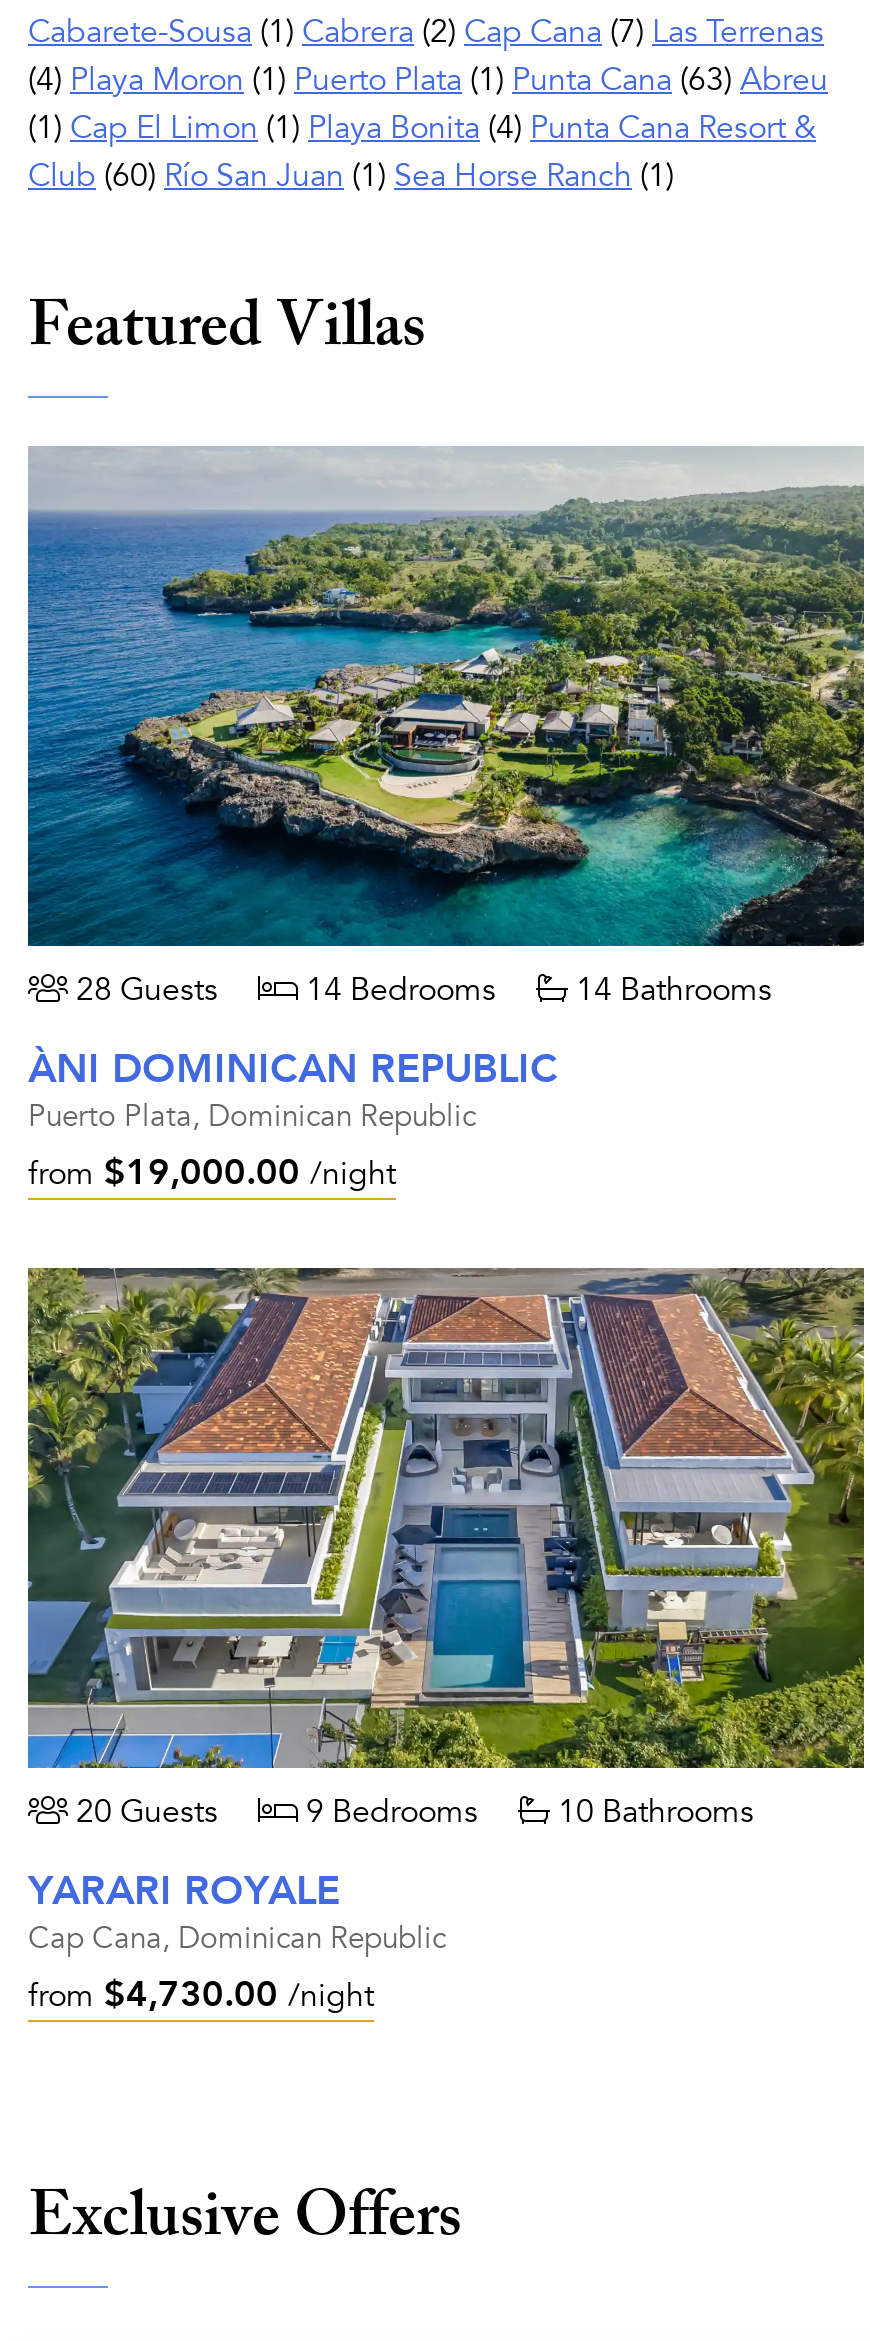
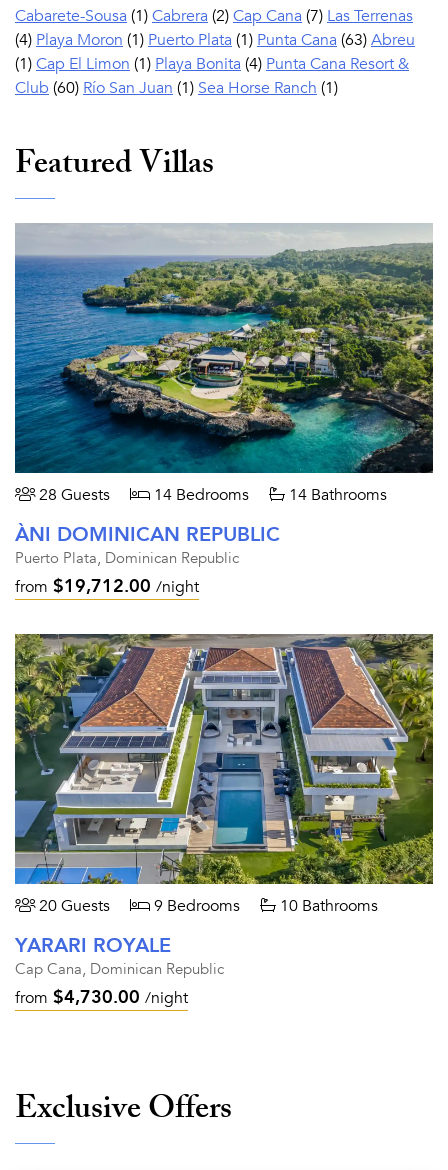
[28,1148,396,1198] from $19,000.00 /night -> [15,574,199,599] from $19,712.00 /night

